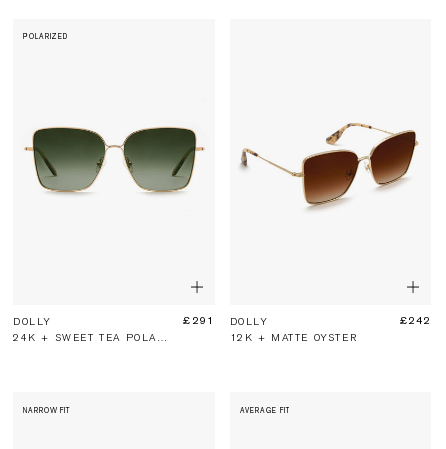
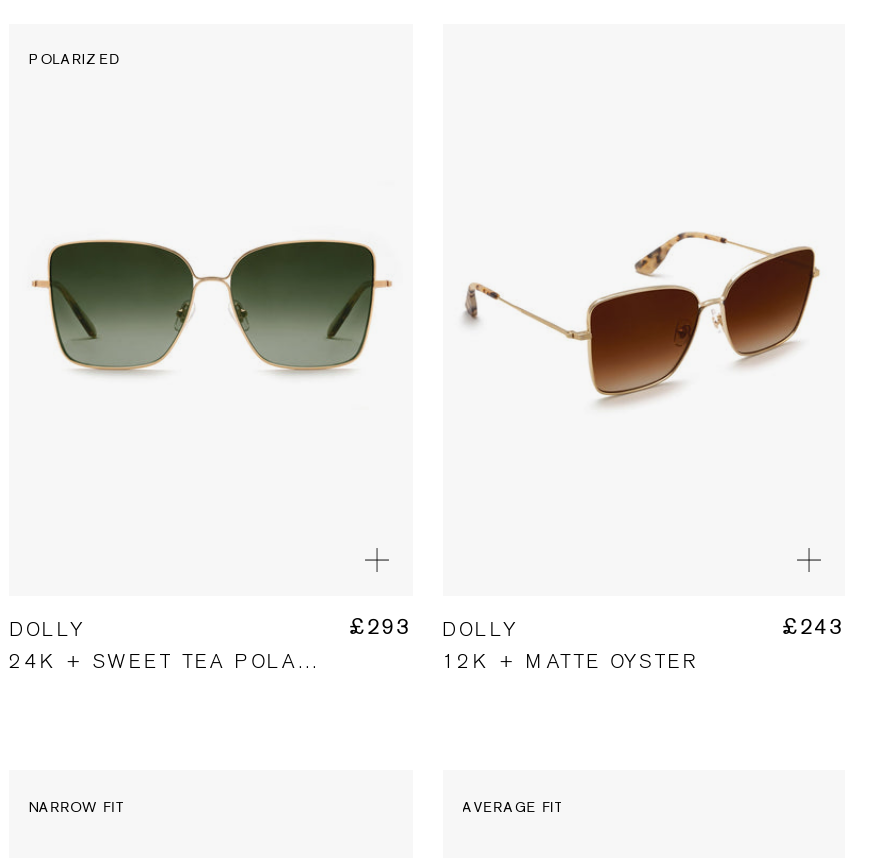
[183,314,268,328] £291 DOLLY -> [349,613,520,641] £293 DOLLY
[400,314,431,327] £242 -> [782,613,845,639] £243

